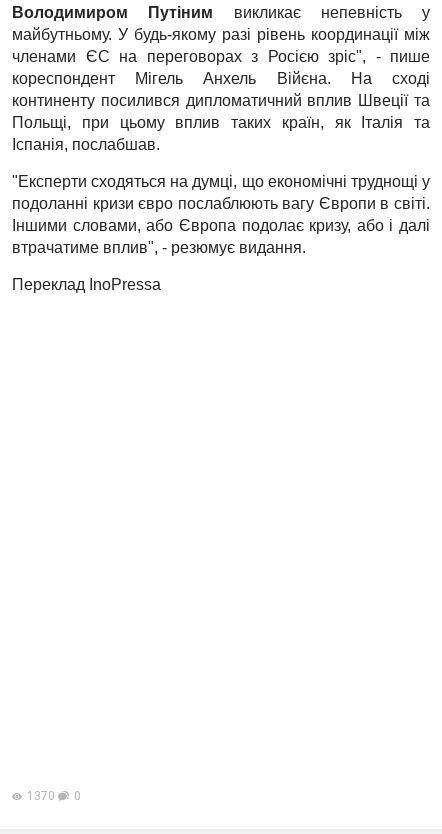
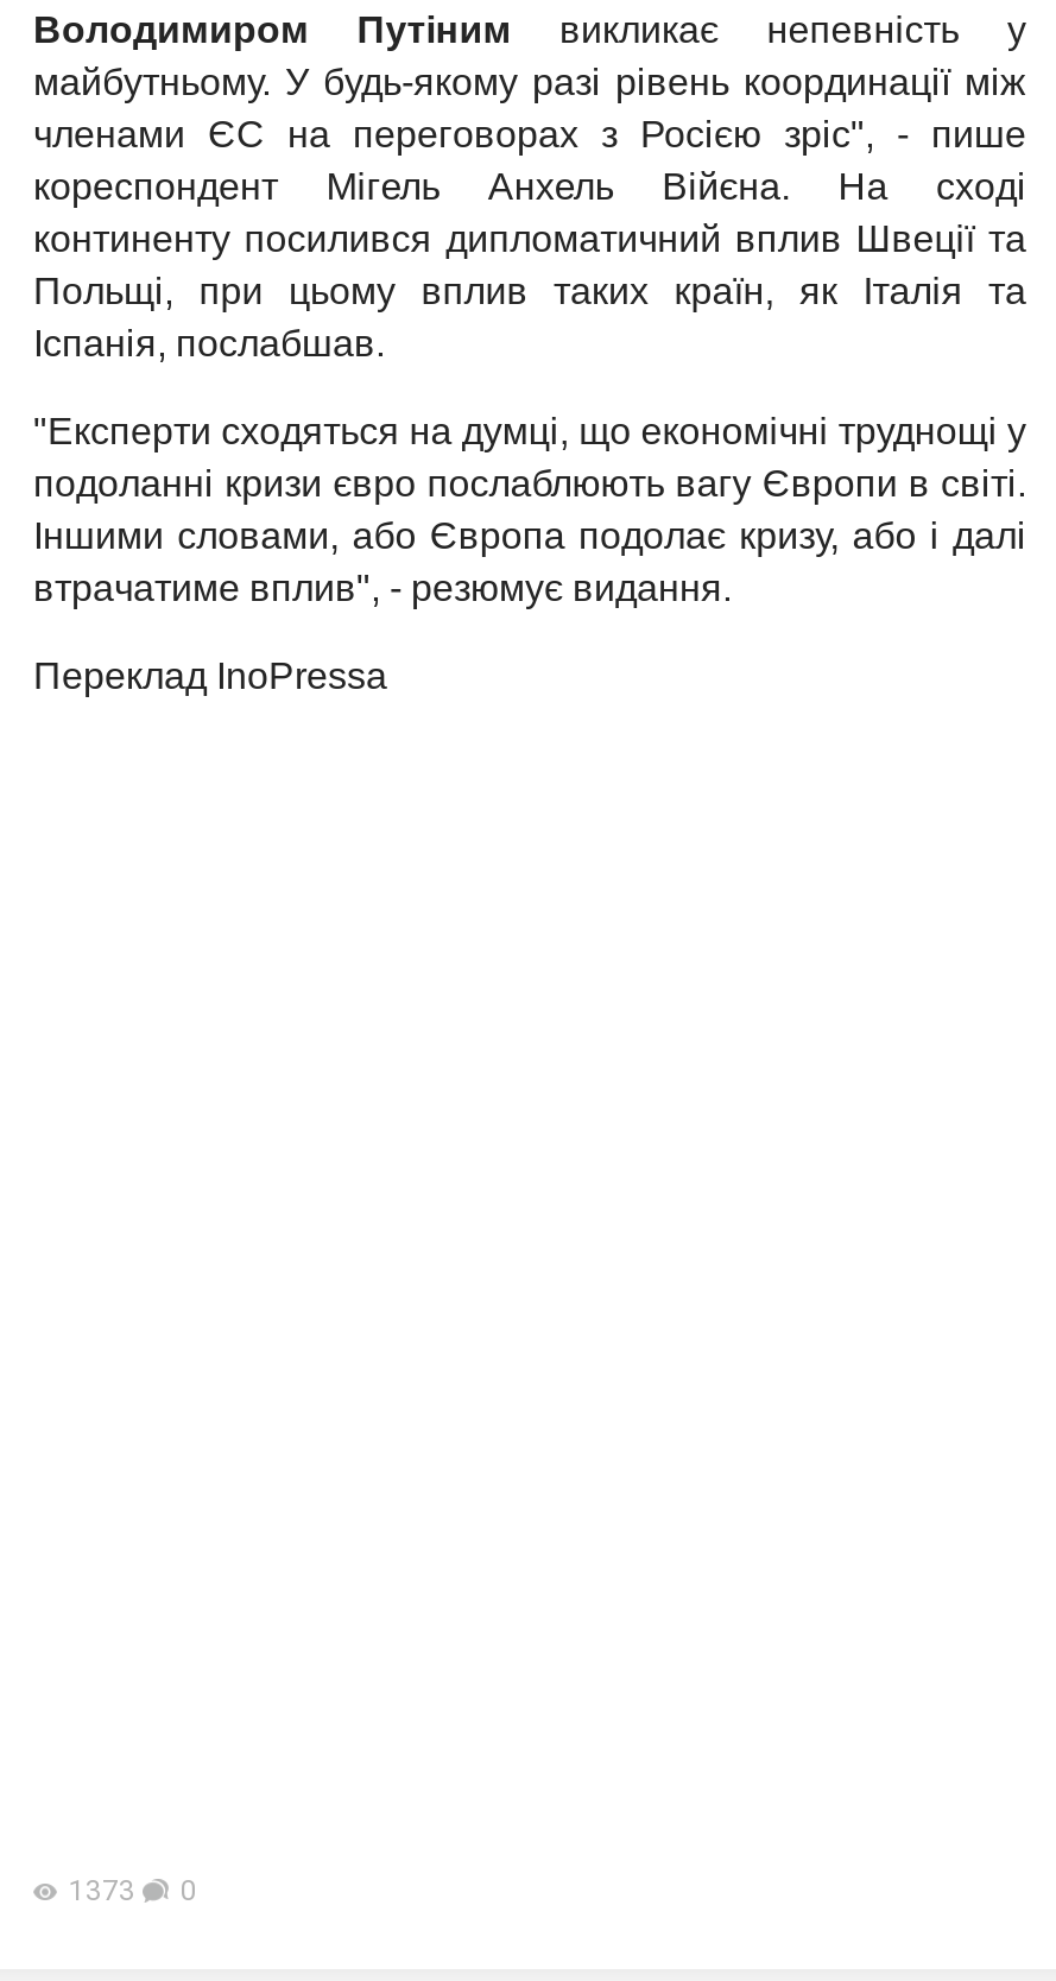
[27,789,81,803] 1370 0 -> [69,1873,197,1907] 1373 0

